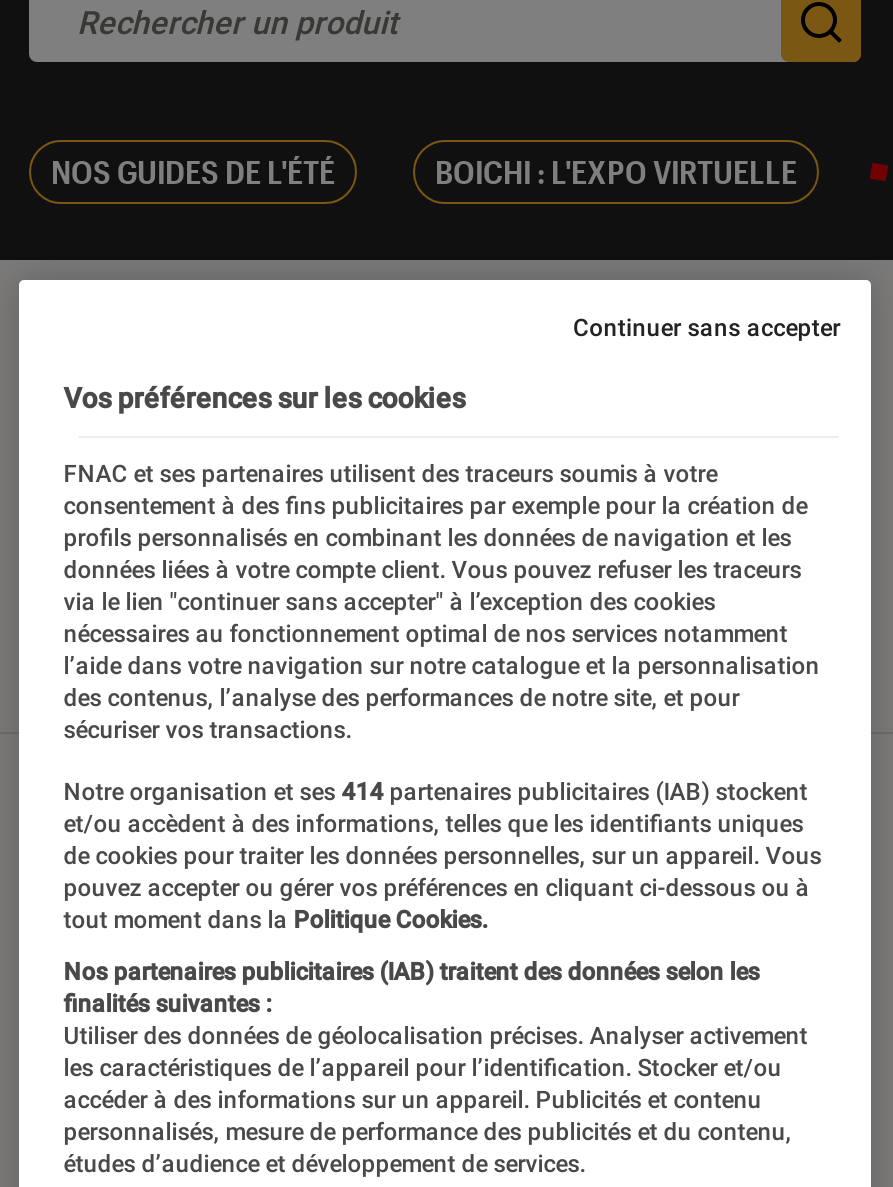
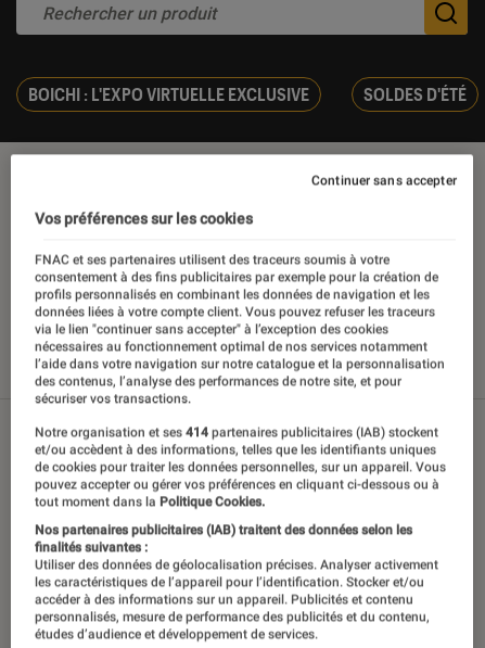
[51,152,797,190] NOS GUIDES DE L'ÉTÉ | BOICHI : L'EXPO VIRTUELLE -> [28,84,467,104] BOICHI : L'EXPO VIRTUELLE EXCLUSIVE | SOLDES D'ÉTÉ

